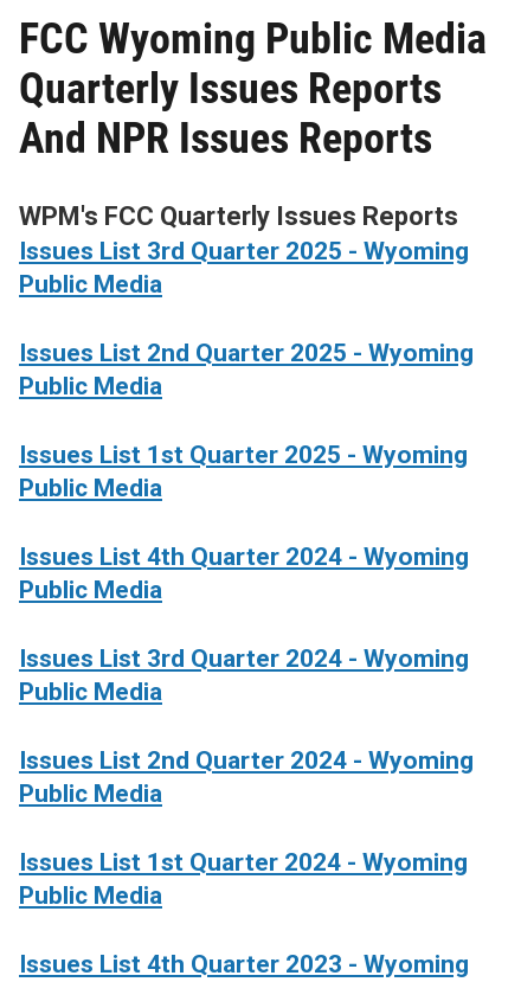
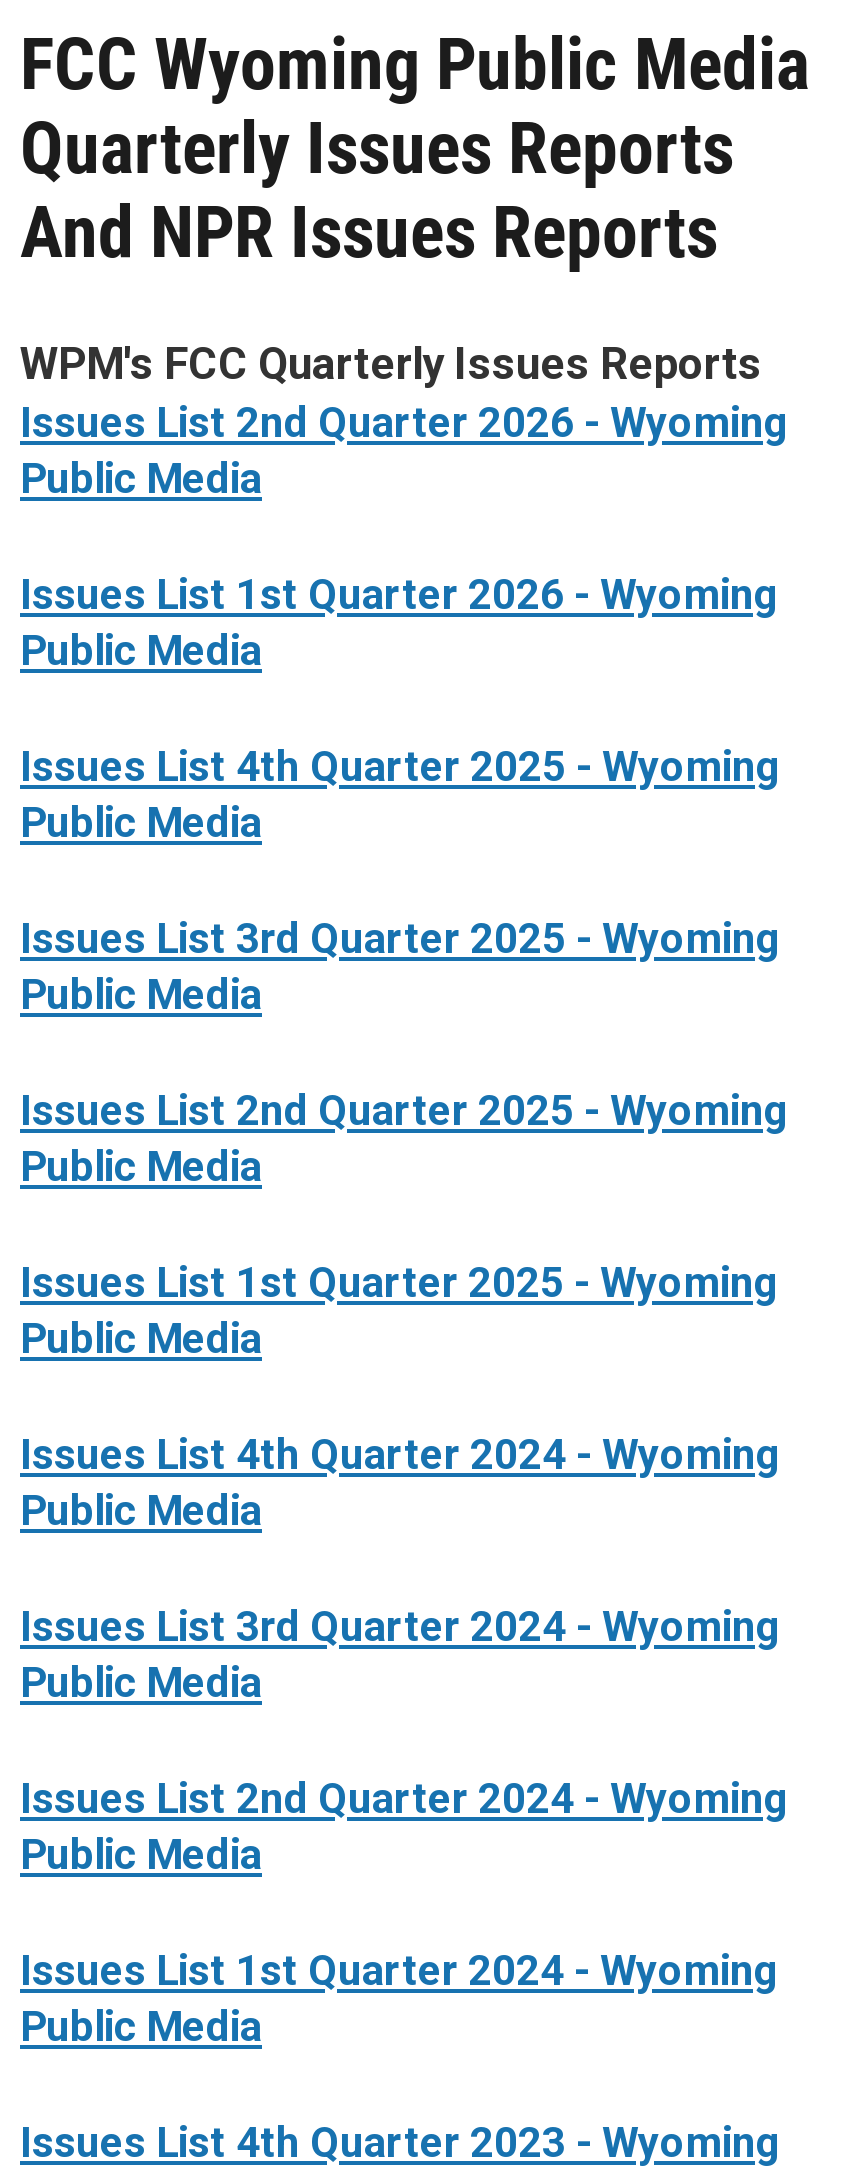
none -> [20,399,788,847] Issues List 2nd Quarter 2026 - Wyoming | Public Media | Issues List 1st Quarter 2026 - Wyoming | Public Media | Issues List 4th Quarter 2025 - Wyoming | Public Media

